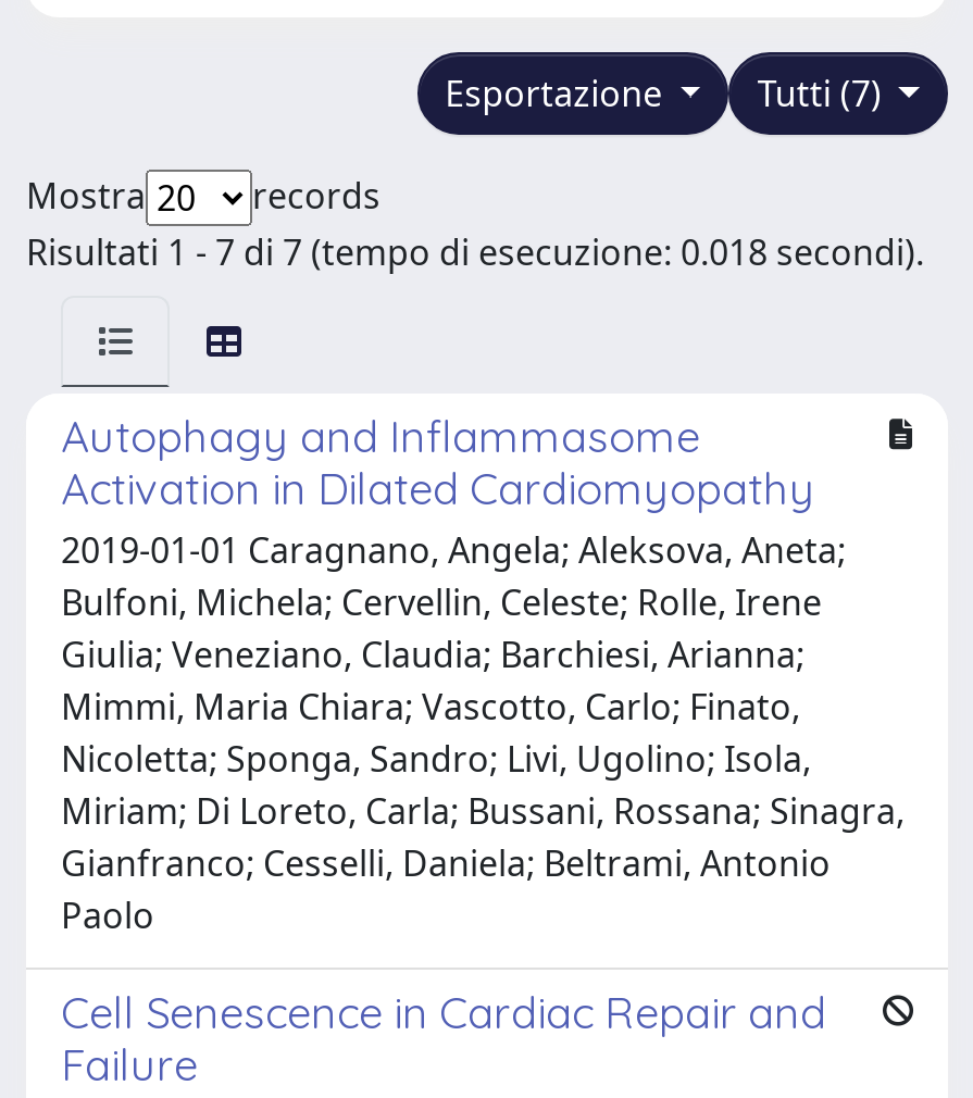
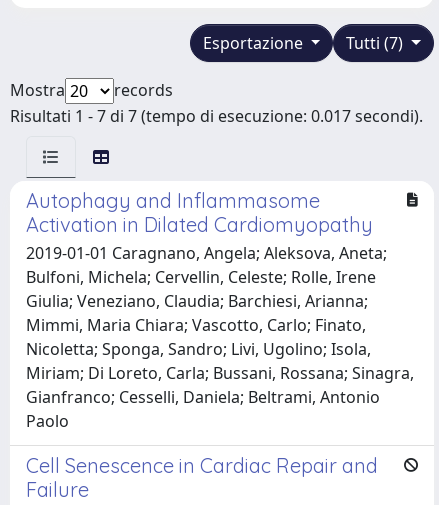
[26,228,924,276] Risultati 1 - 7 di 7 (tempo di esecuzione: 0.018 secondi). -> [10,105,423,127] Risultati 1 - 7 di 7 (tempo di esecuzione: 0.017 secondi).

